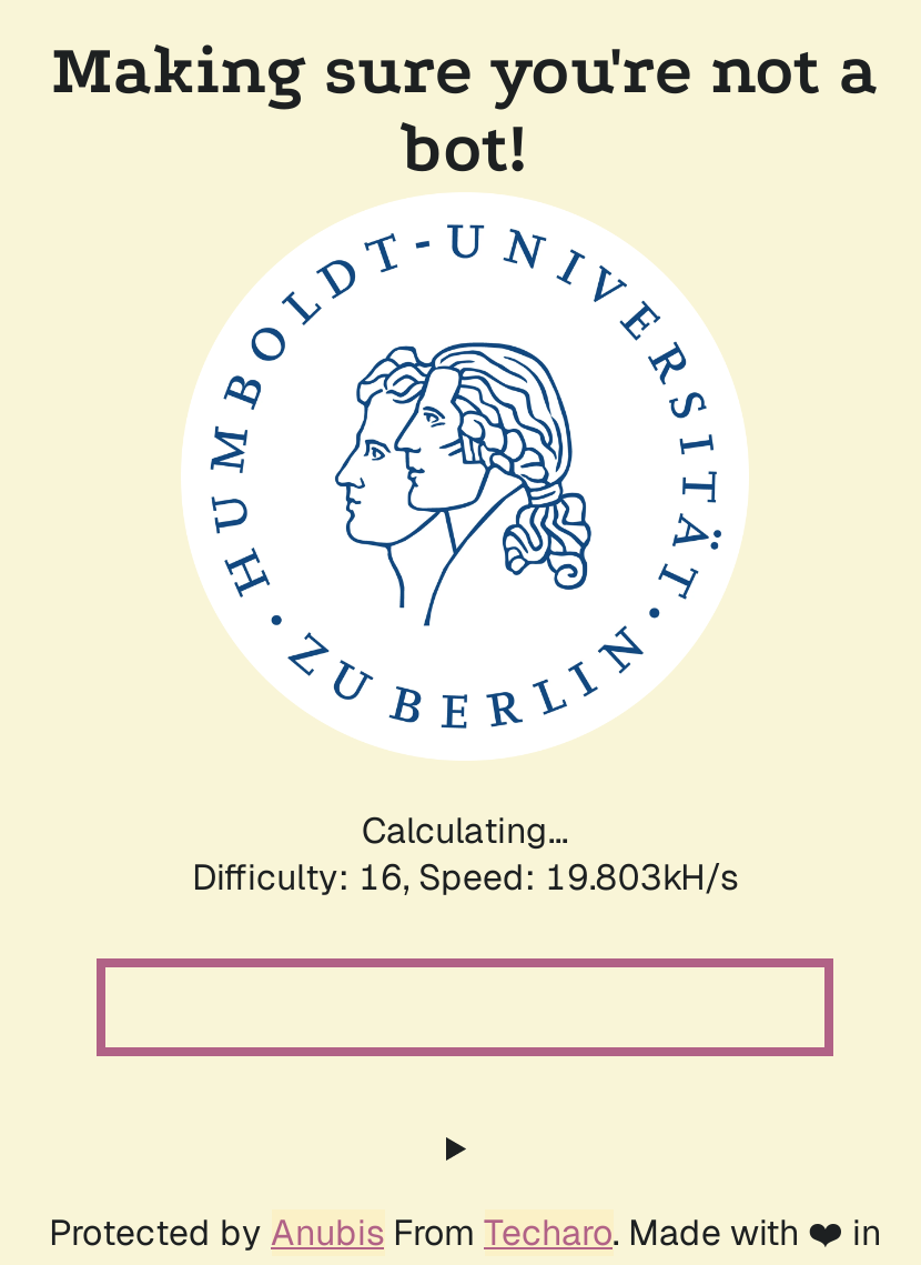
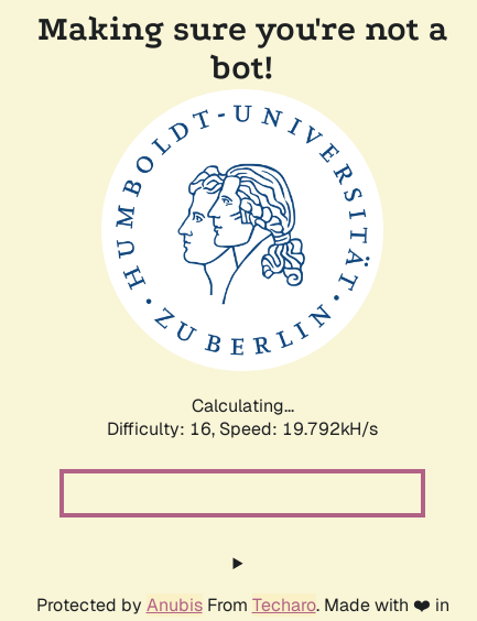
[192,854,738,901] Difficulty: 16, Speed: 19.803kH/s -> [107,417,378,440] Difficulty: 16, Speed: 19.792kH/s

